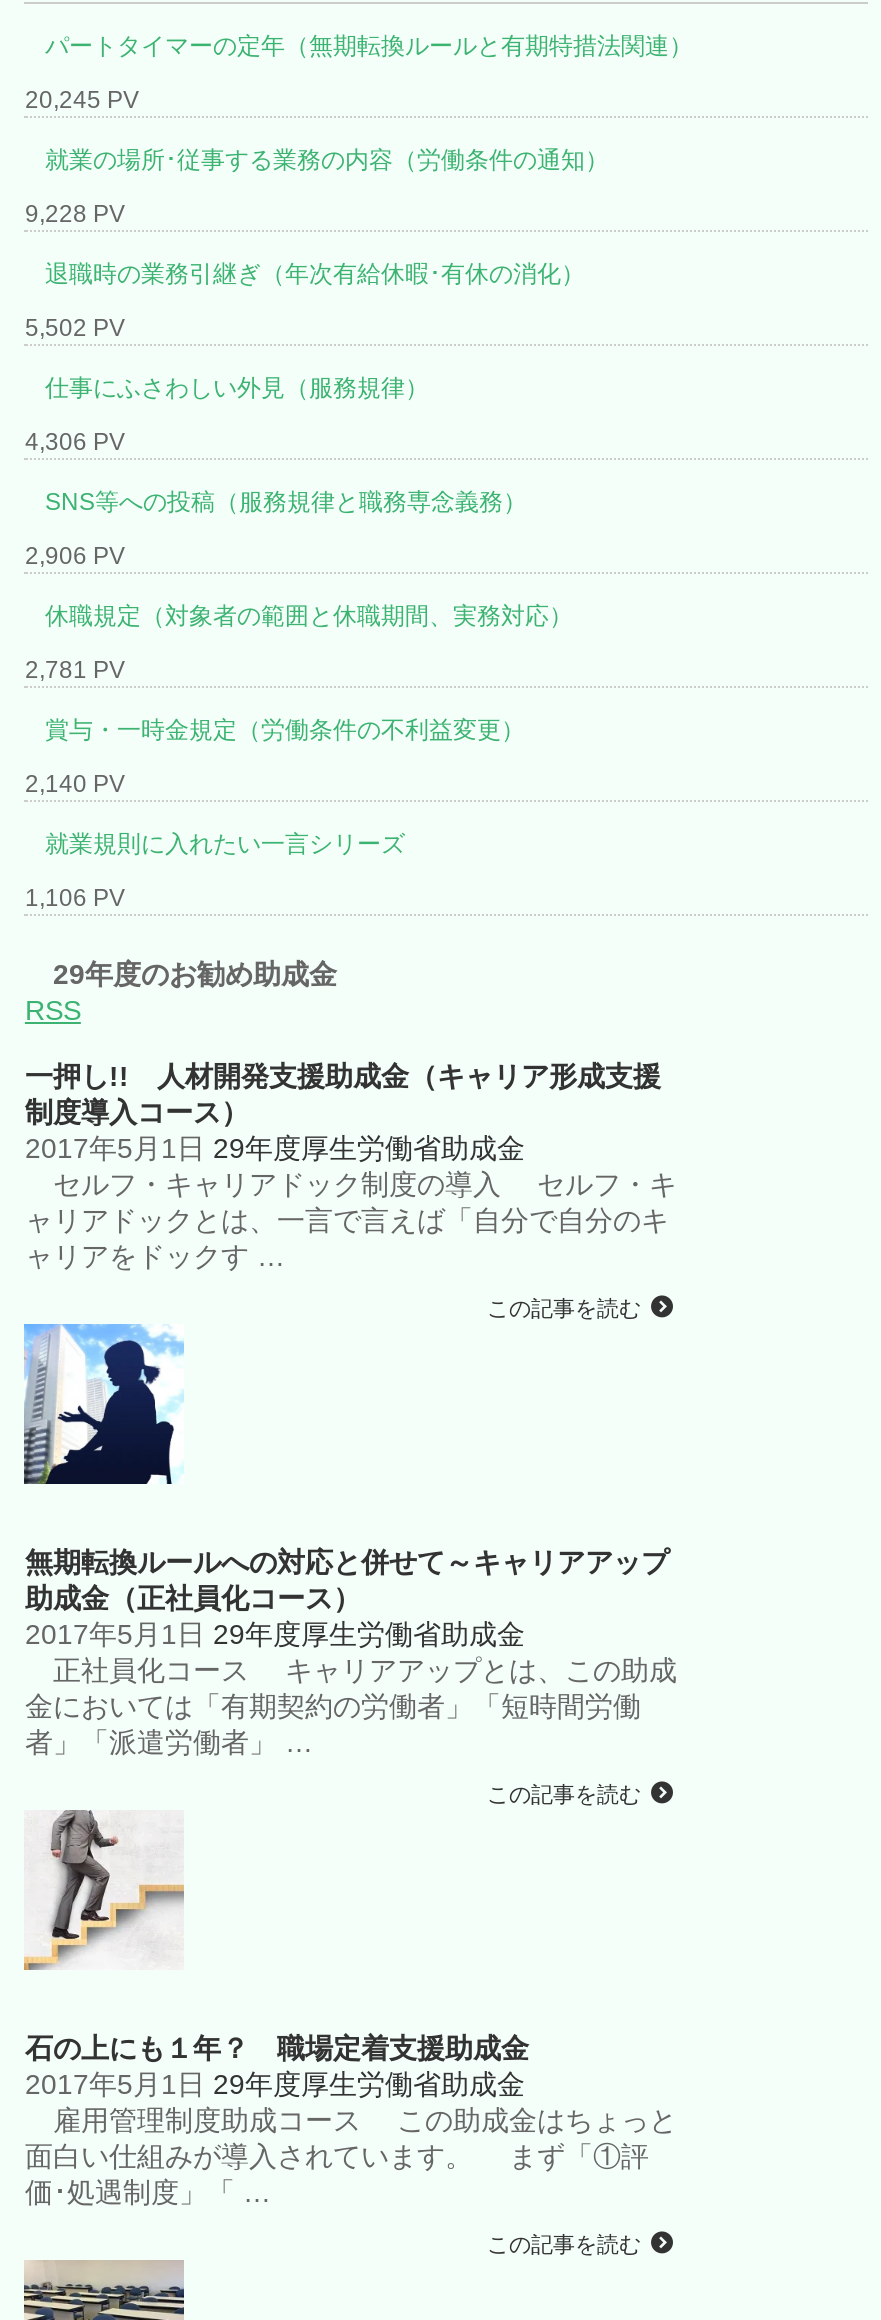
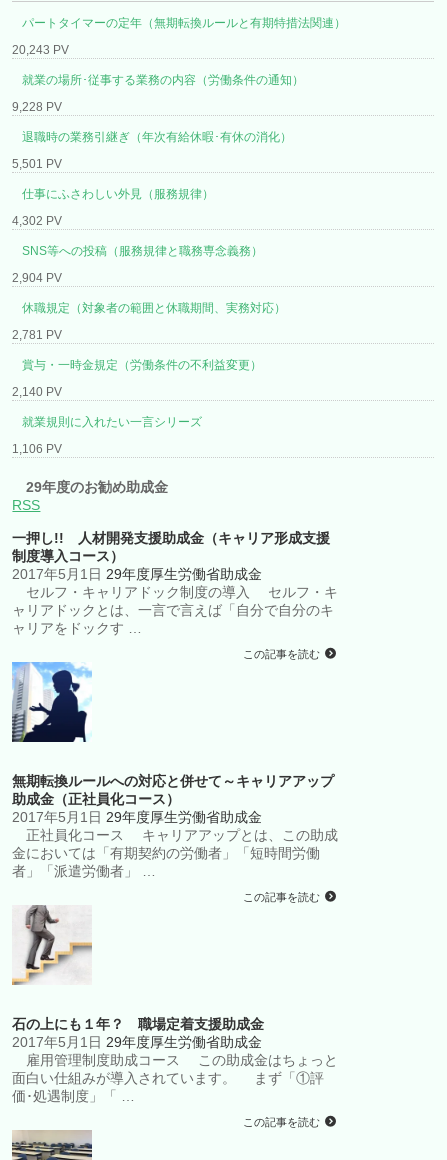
[25,86,139,114] 20,245 PV -> [12,43,69,57] 20,243 PV
[25,314,125,342] 5,502 PV -> [12,157,62,171] 5,501 PV
[25,428,125,456] 4,306 PV -> [12,214,62,228] 4,302 PV
[25,542,125,570] 2,906 PV -> [12,271,62,285] 2,904 PV

